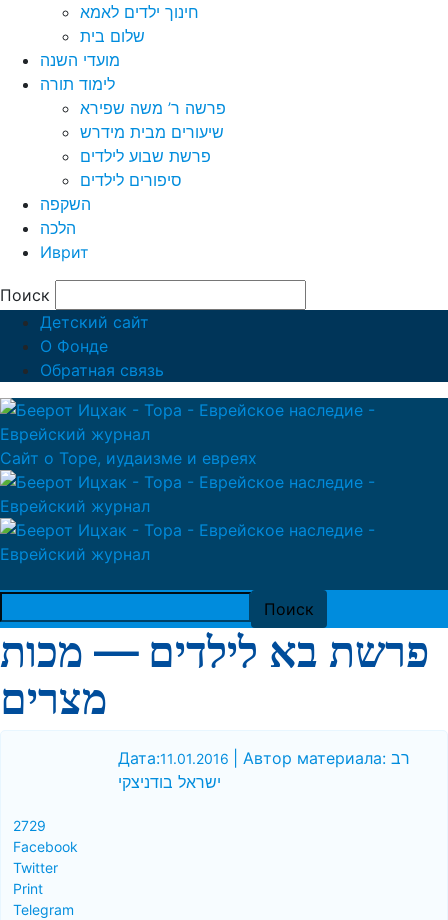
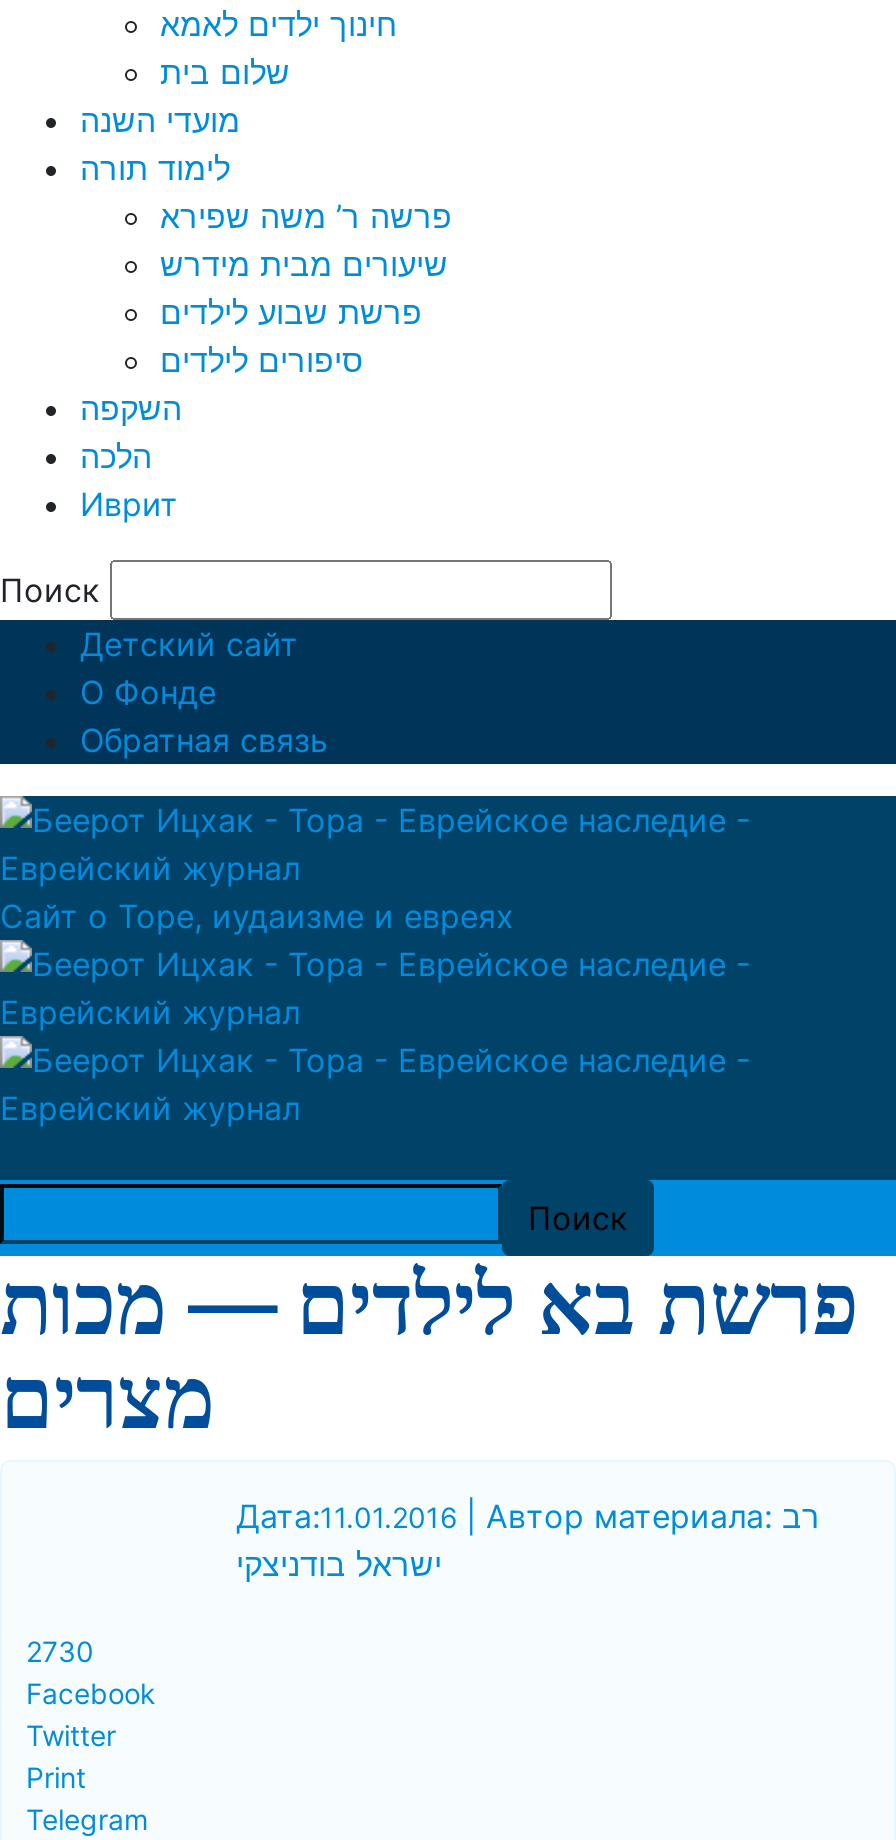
[13,817,46,834] 2729 -> [26,1634,94,1668] 2730

